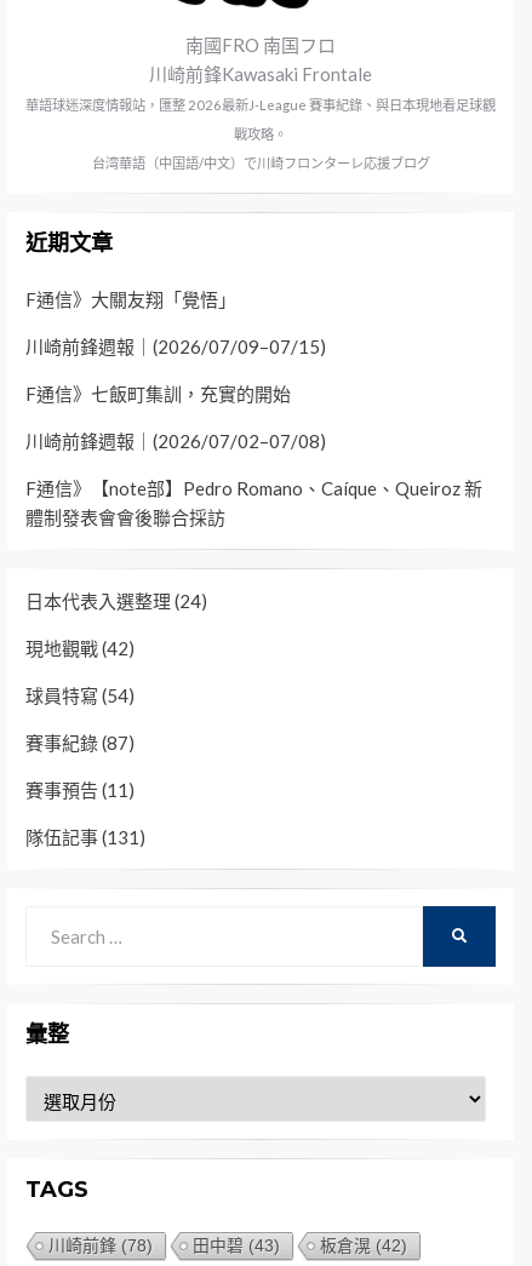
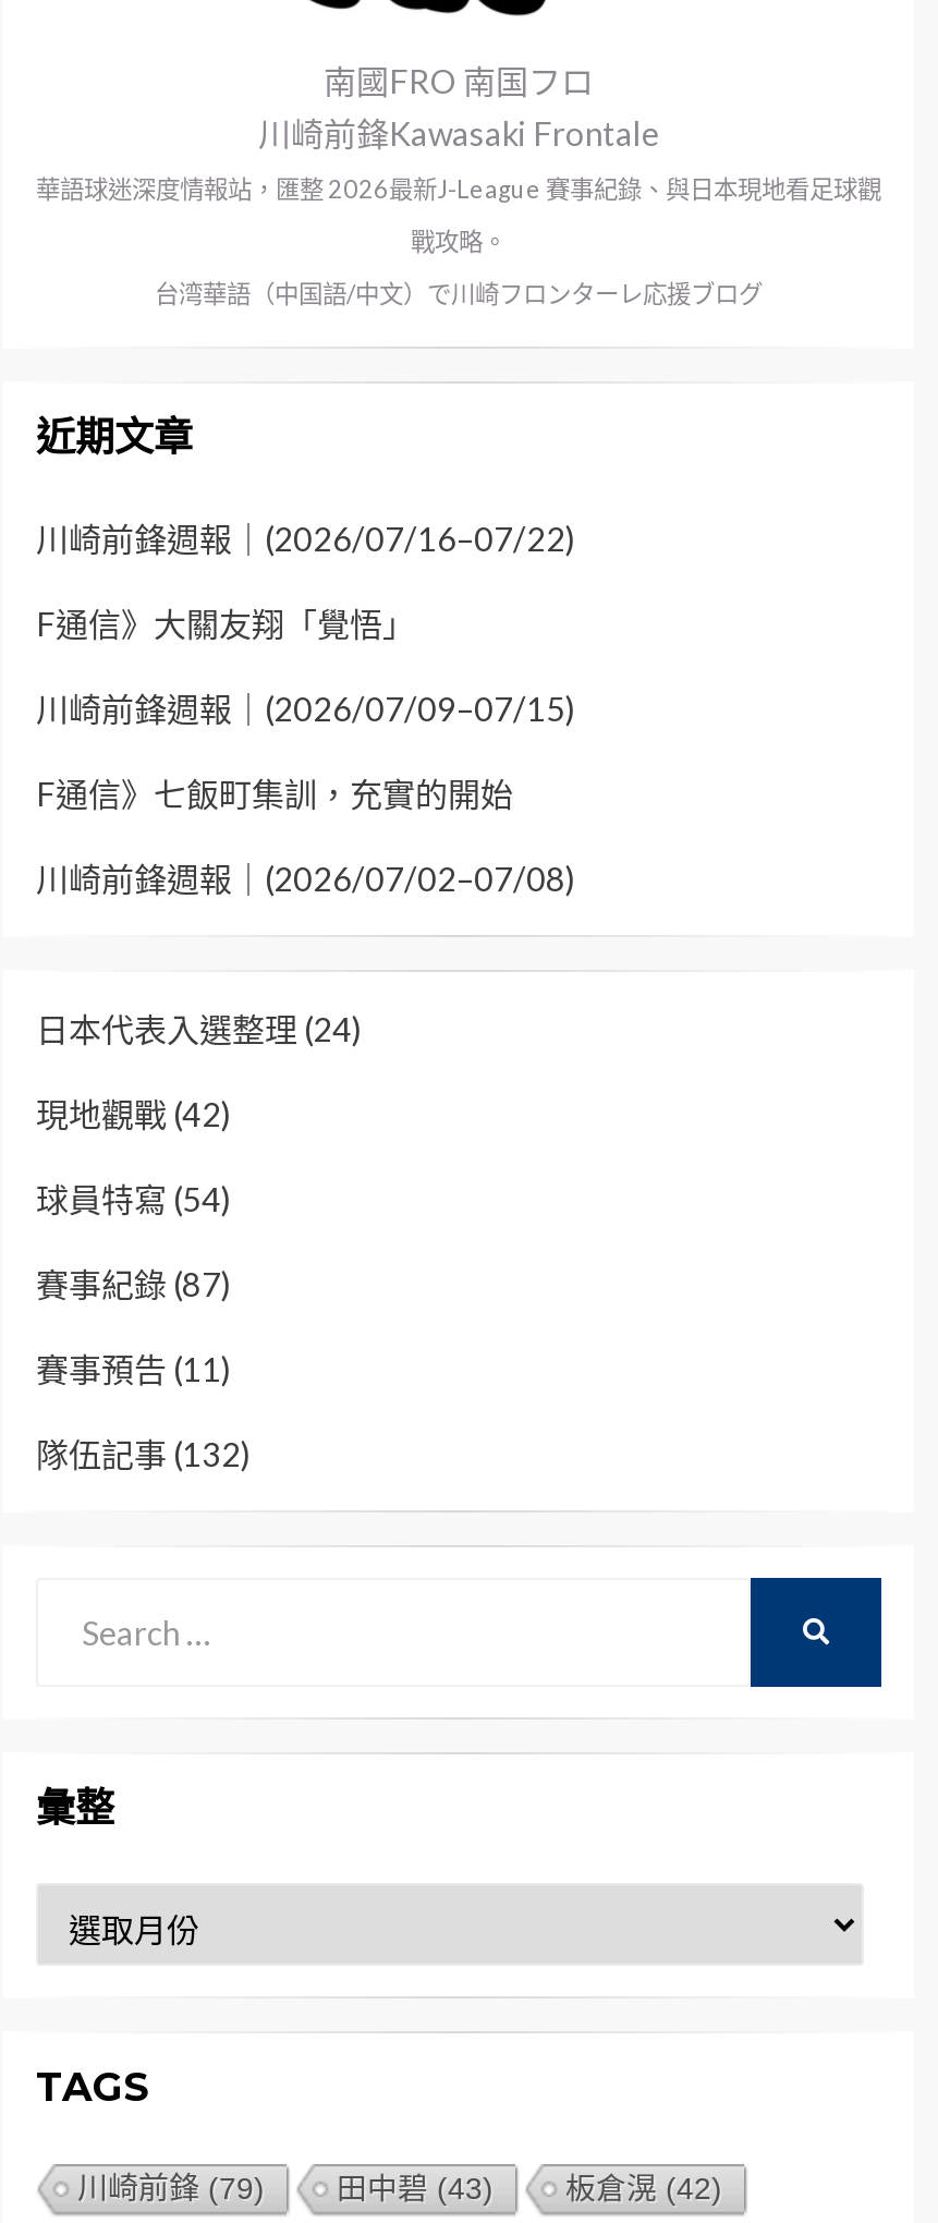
none -> [36,518,576,557] 川崎前鋒週報｜(2026/07/16–07/22)
moved [25,288,326,451] -> [36,603,576,897]: F通信》大關友翔「覺悟」 | 川崎前鋒週報｜(2026/07/09–07/15) | F通信》七飯町集訓，充實的開始 | 川崎前鋒週報｜(2026/07/02–07/08)
[25,477,482,528] F通信》【note部】Pedro Romano、Caíque、Queiroz 新 | 體制發表會會後聯合採訪 -> none
[25,826,145,848] 隊伍記事(131) -> [36,1433,252,1472] 隊伍記事(132)
[48,1235,153,1255] 川崎前鋒(78) -> [77,2170,265,2205] 川崎前鋒(79)

